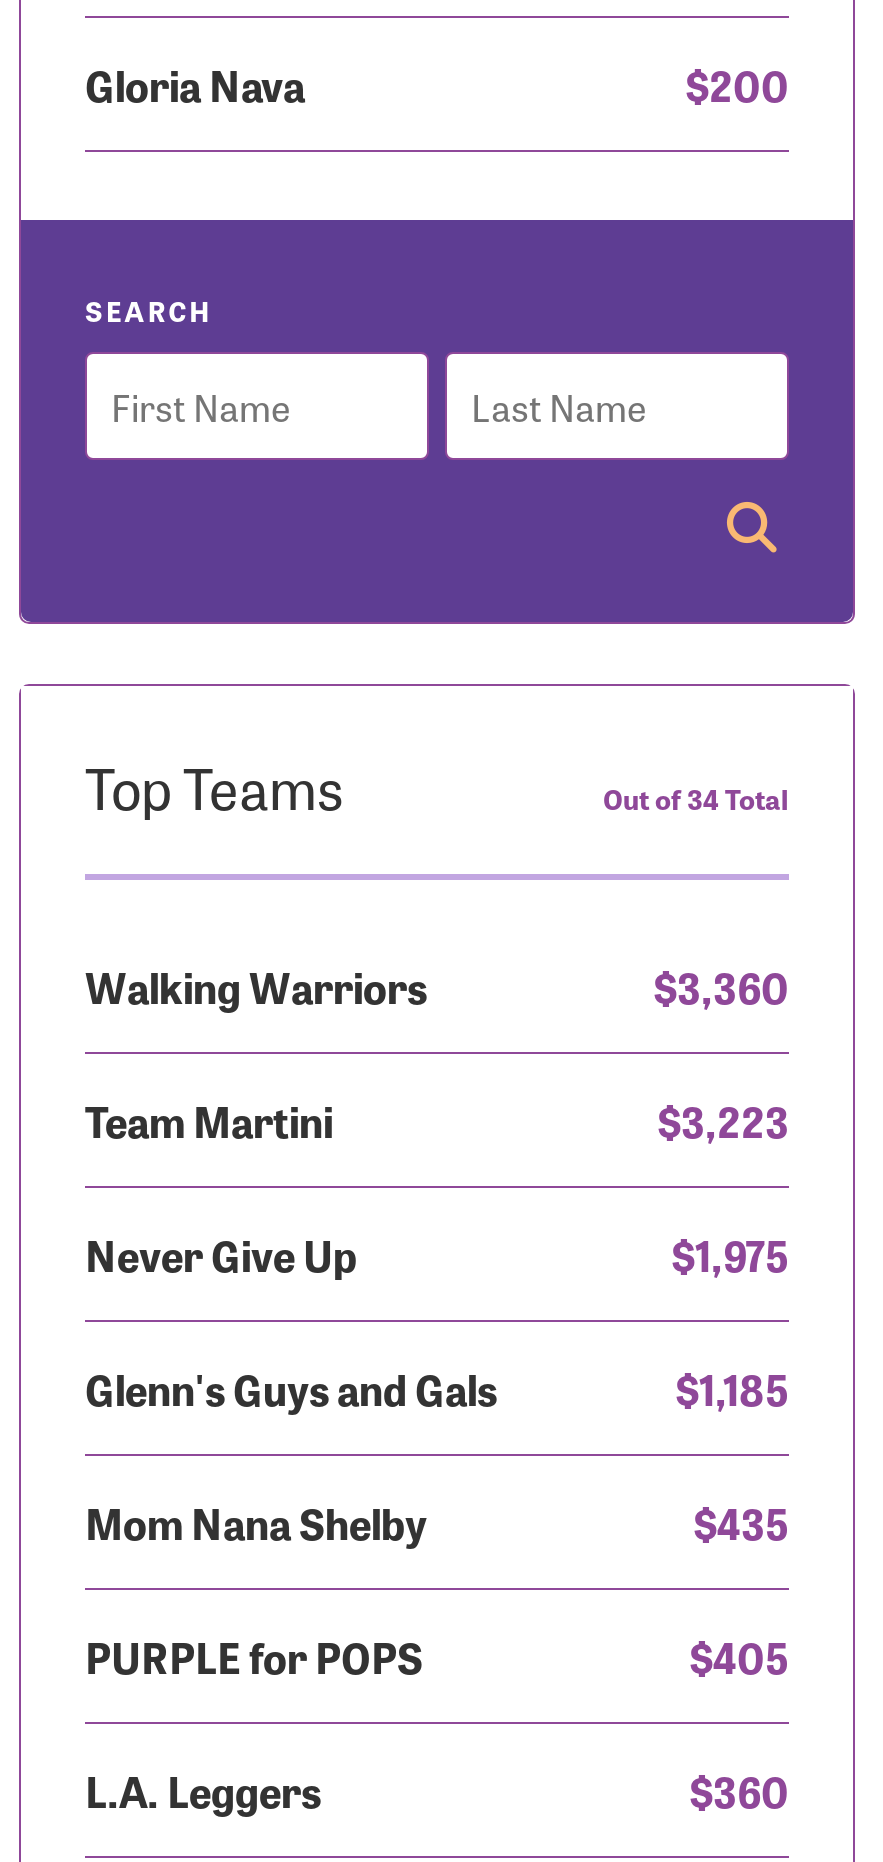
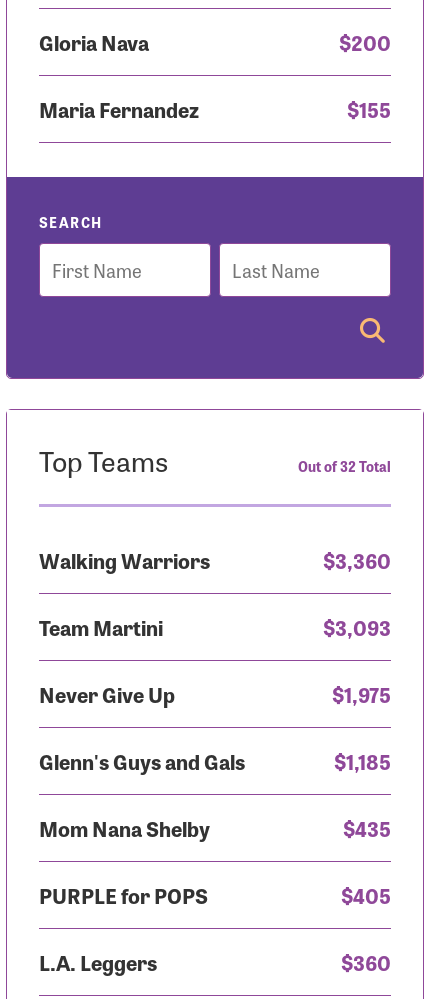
none -> [39,93,391,124] Maria Fernandez | $155
[603,778,789,818] Out of 34 Total -> [298,456,391,476] Out of 32 Total
[657,1088,789,1150] $3,223 -> [323,611,391,642] $3,093

